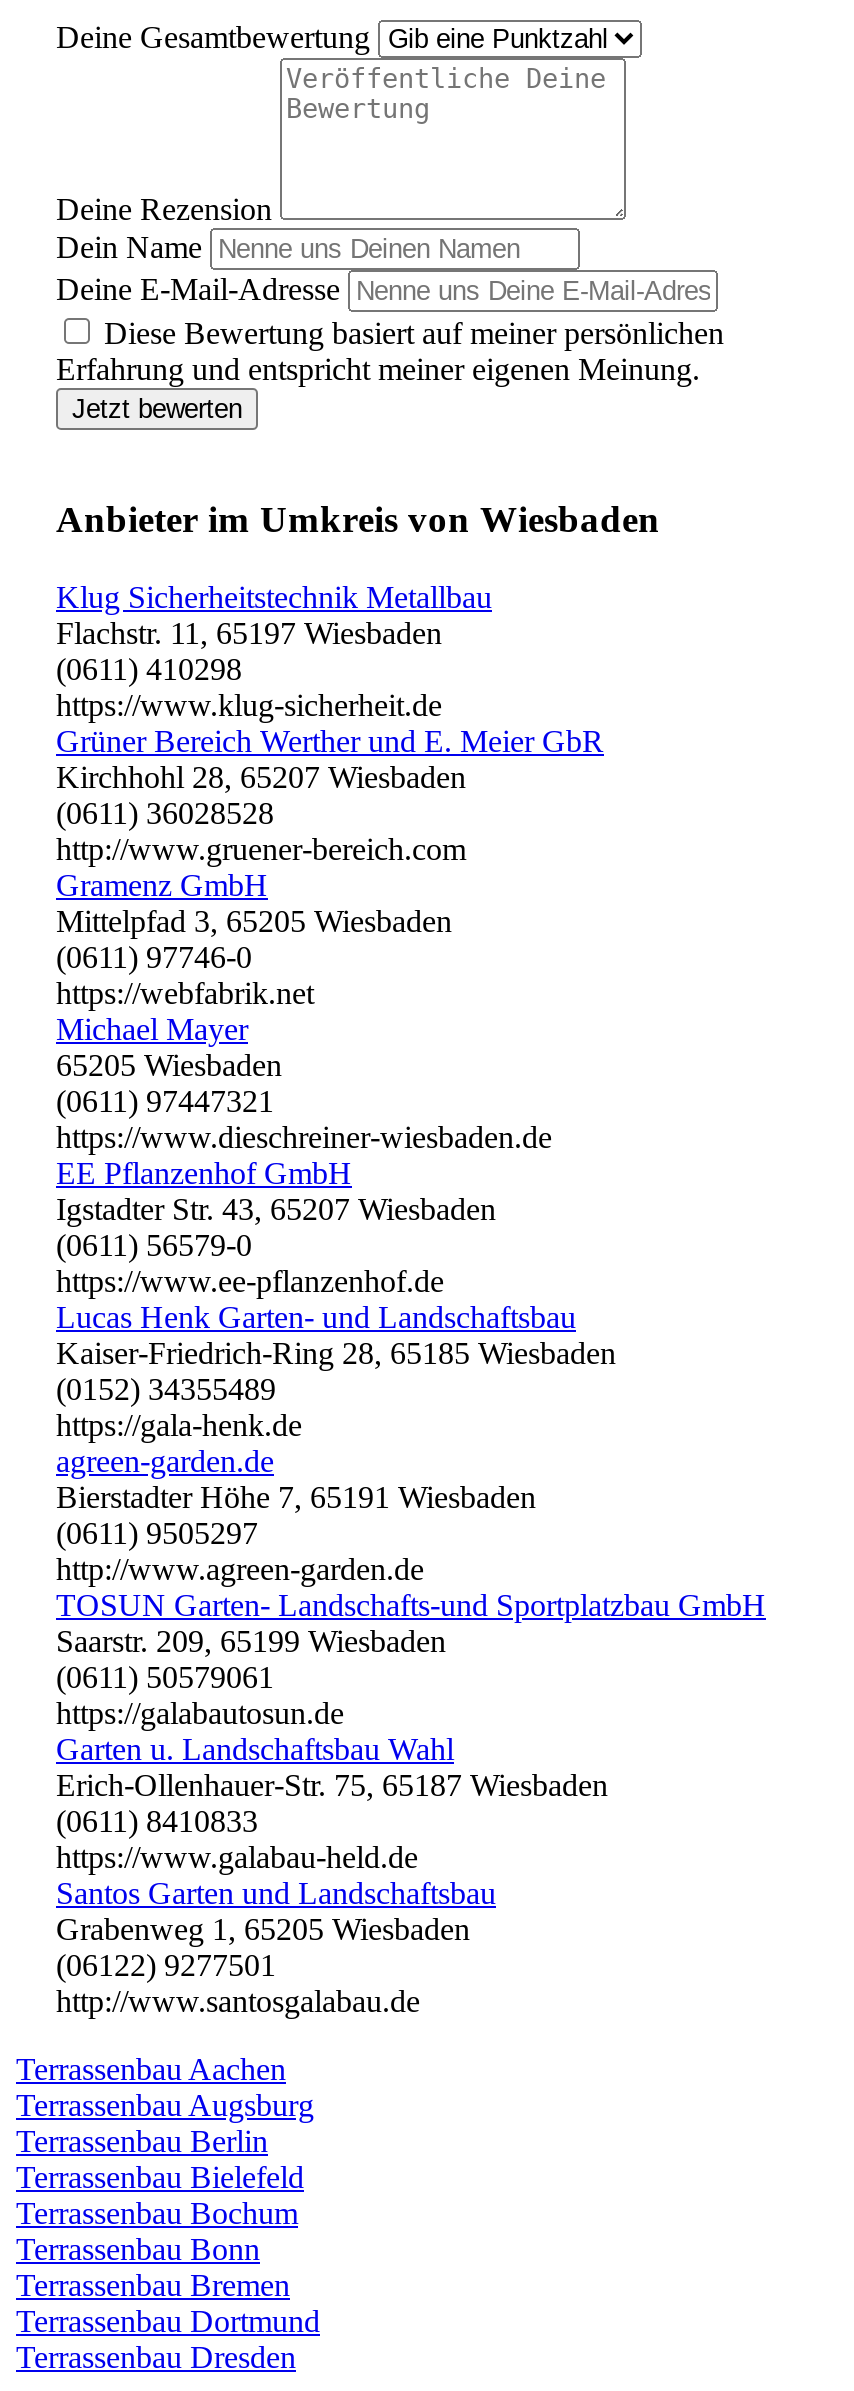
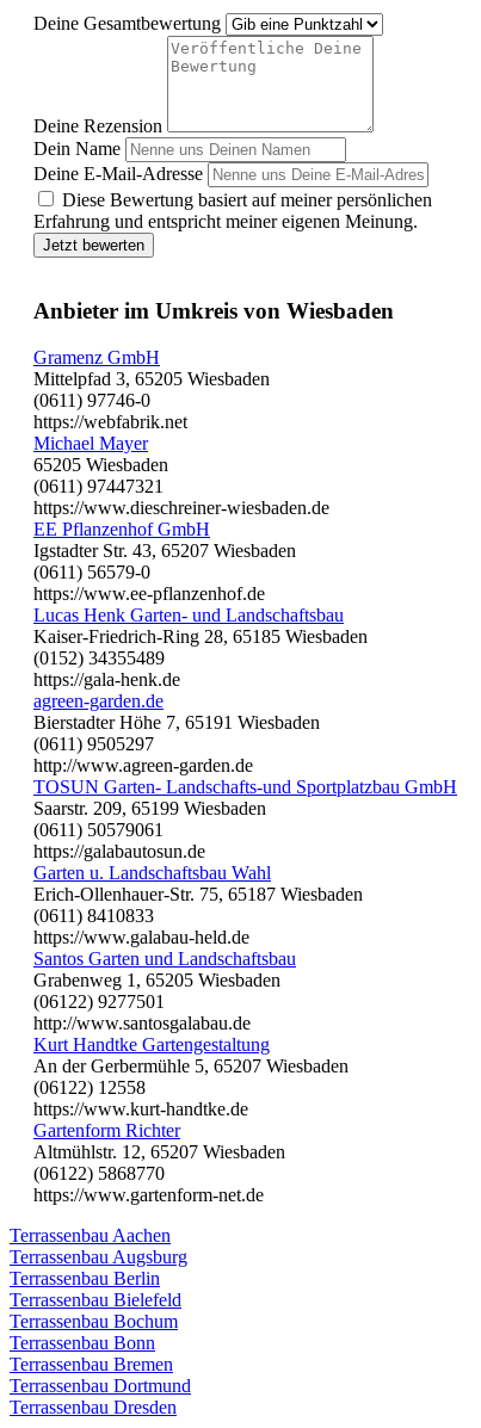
[56,580,604,866] Klug Sicherheitstechnik Metallbau | Flachstr. 11, 65197 Wiesbaden | (0611) 410298 | https://www.klug-sicherheit.de | Grüner Bereich Werther und E. Meier GbR | Kirchhohl 28, 65207 Wiesbaden | (0611) 36028528 | http://www.gruener-bereich.com -> none
moved [56,868,766,2018] -> [33,347,457,1033]: Gramenz GmbH | Mittelpfad 3, 65205 Wiesbaden | (0611) 97746-0 | ... | (06122) 9277501 | http://www.santosgalabau.de
none -> [33,1034,349,1205] Kurt Handtke Gartengestaltung | An der Gerbermühle 5, 65207 Wiesbaden | (06122) 12558 | https://www.kurt-handtke.de | Gartenform Richter | Altmühlstr. 12, 65207 Wiesbaden | (06122) 5868770 | https://www.gartenform-net.de

